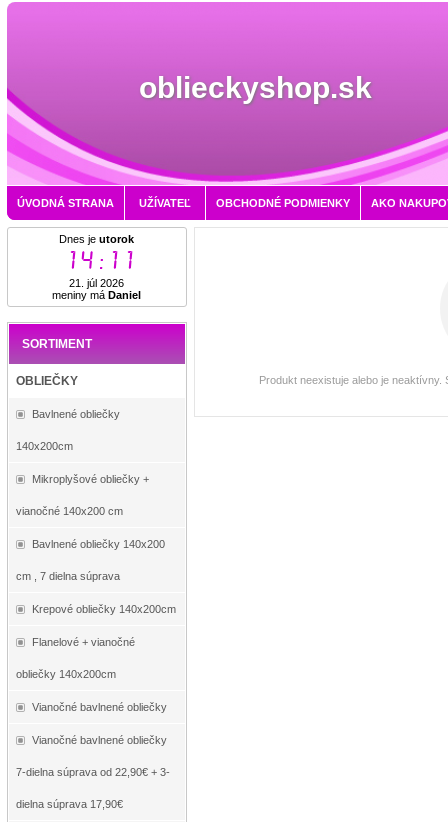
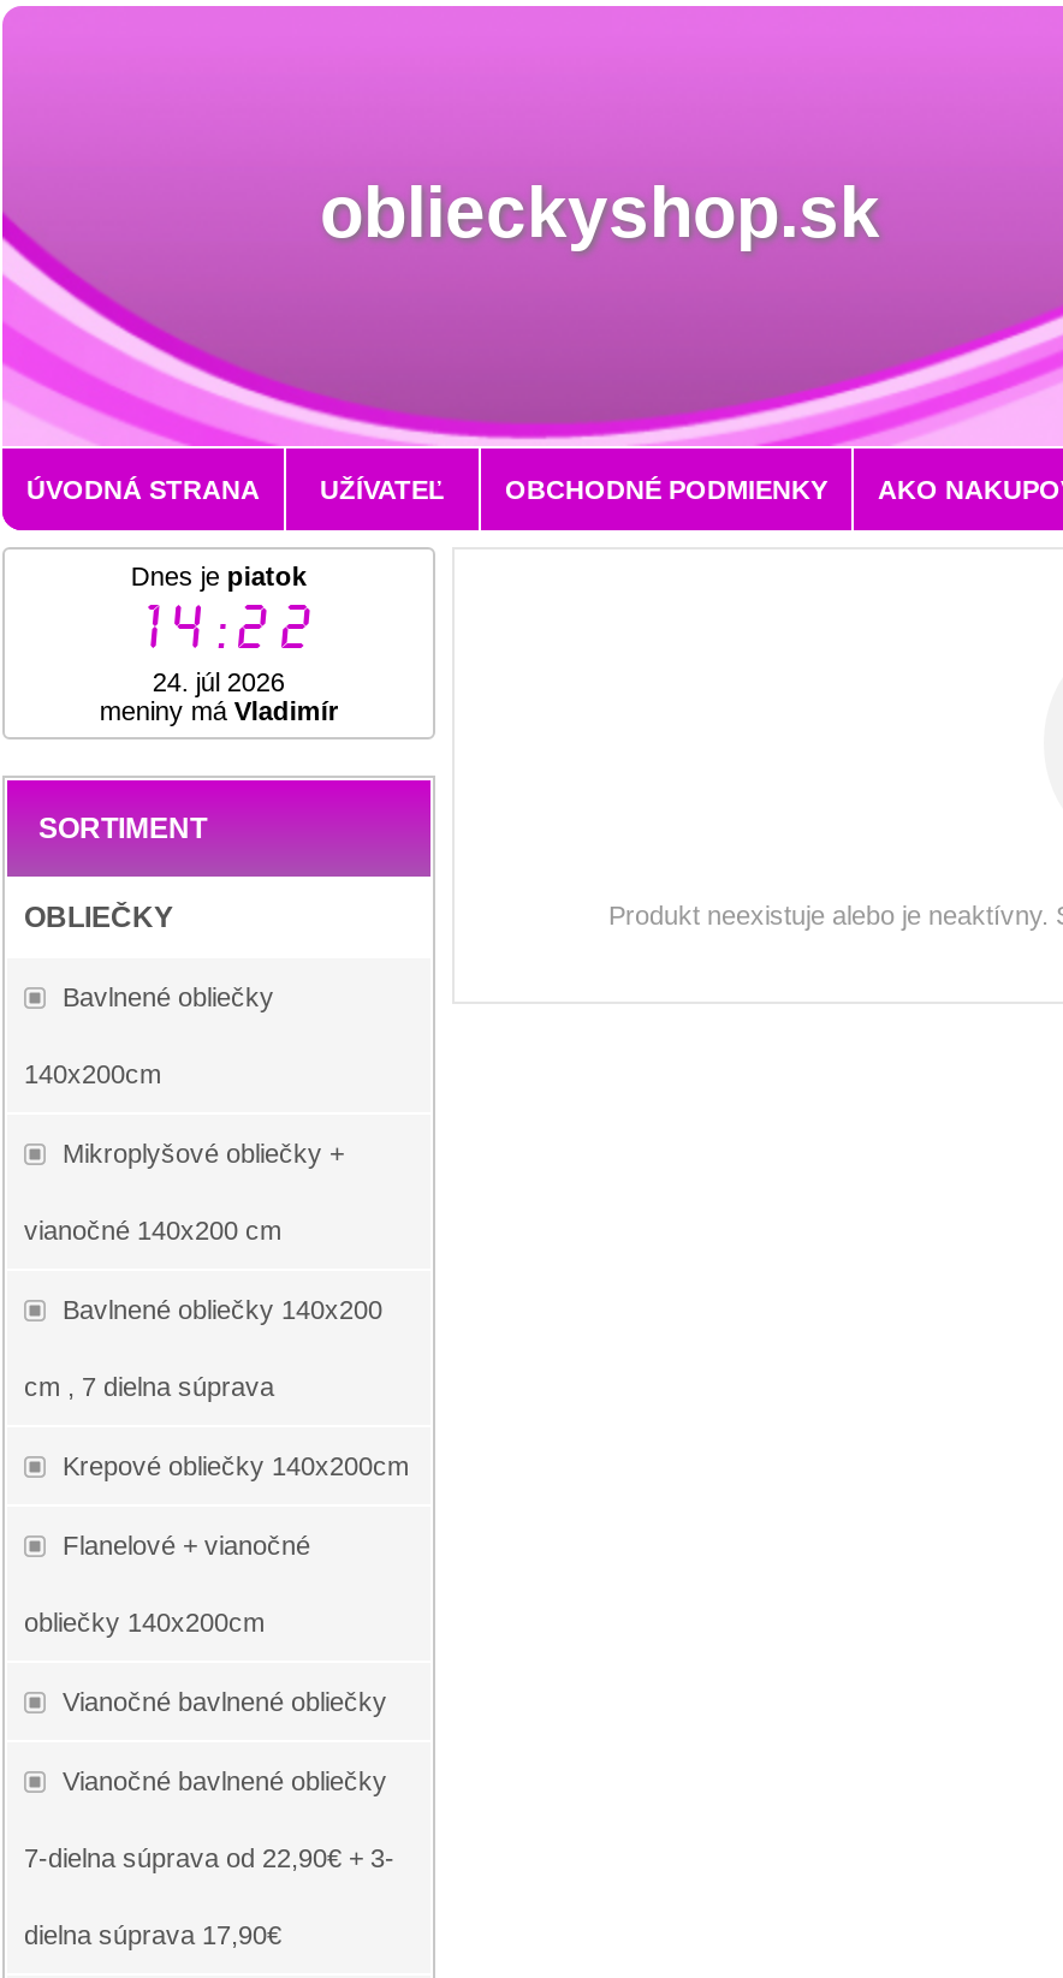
[59,233,134,245] Dnes je utorok -> [131,562,306,590] Dnes je piatok
[61,245,133,277] 14:11 -> [125,590,312,667] 14:22
[69,277,124,289] 21. júl 2026 -> [152,667,285,696] 24. júl 2026
[52,289,141,301] meniny má Daniel -> [99,696,337,725] meniny má Vladimír

